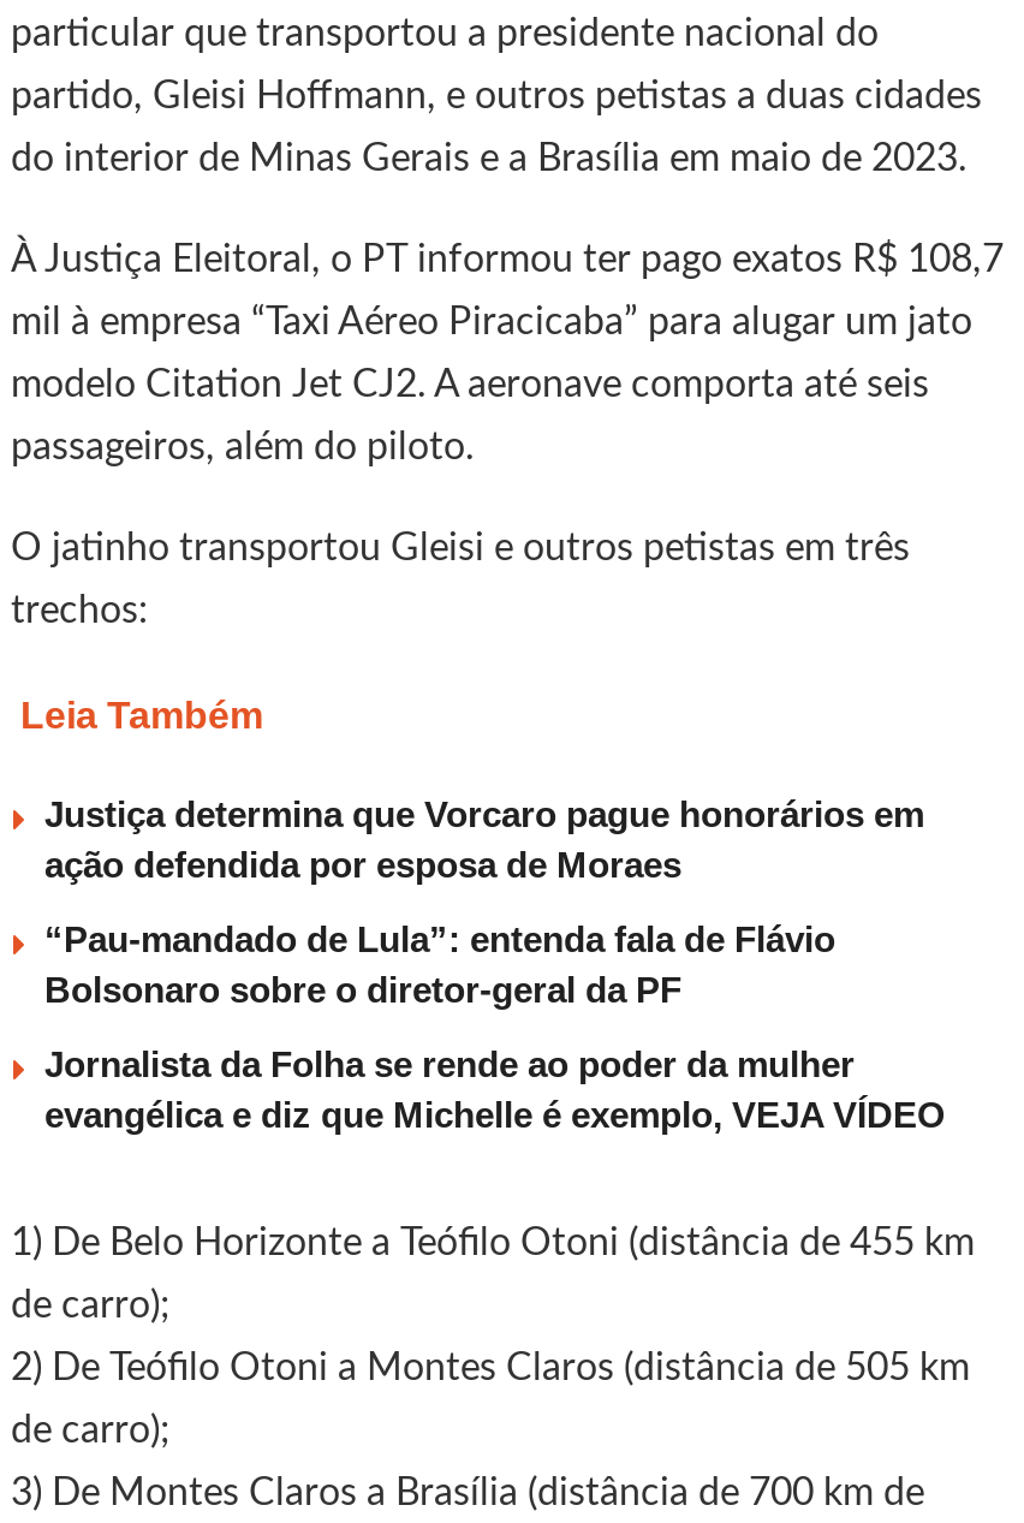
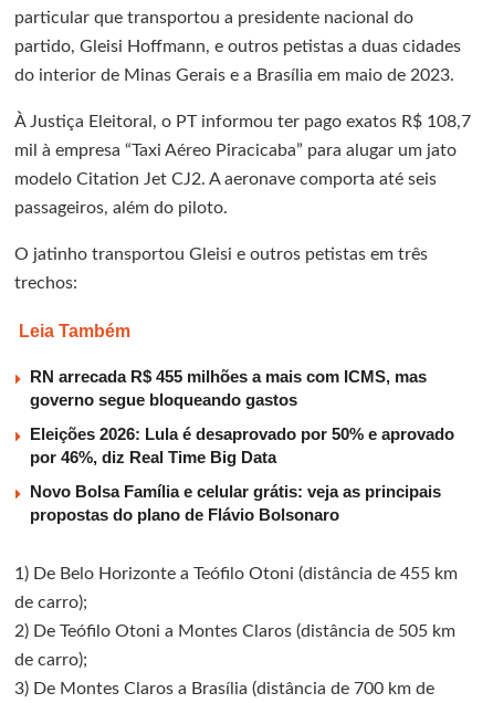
[44,793,924,885] Justiça determina que Vorcaro pague honorários em | ação defendida por esposa de Moraes -> [30,367,427,409] RN arrecada R$ 455 milhões a mais com ICMS, mas | governo segue bloqueando gastos
[44,918,835,1010] “Pau-mandado de Lula”: entenda fala de Flávio | Bolsonaro sobre o diretor-geral da PF -> [30,424,454,466] Eleições 2026: Lula é desaprovado por 50% e aprovado | por 46%, diz Real Time Big Data
[44,1043,946,1135] Jornalista da Folha se rende ao poder da mulher | evangélica e diz que Michelle é exemplo, VEJA VÍDEO -> [30,482,441,524] Novo Bolsa Família e celular grátis: veja as principais | propostas do plano de Flávio Bolsonaro

